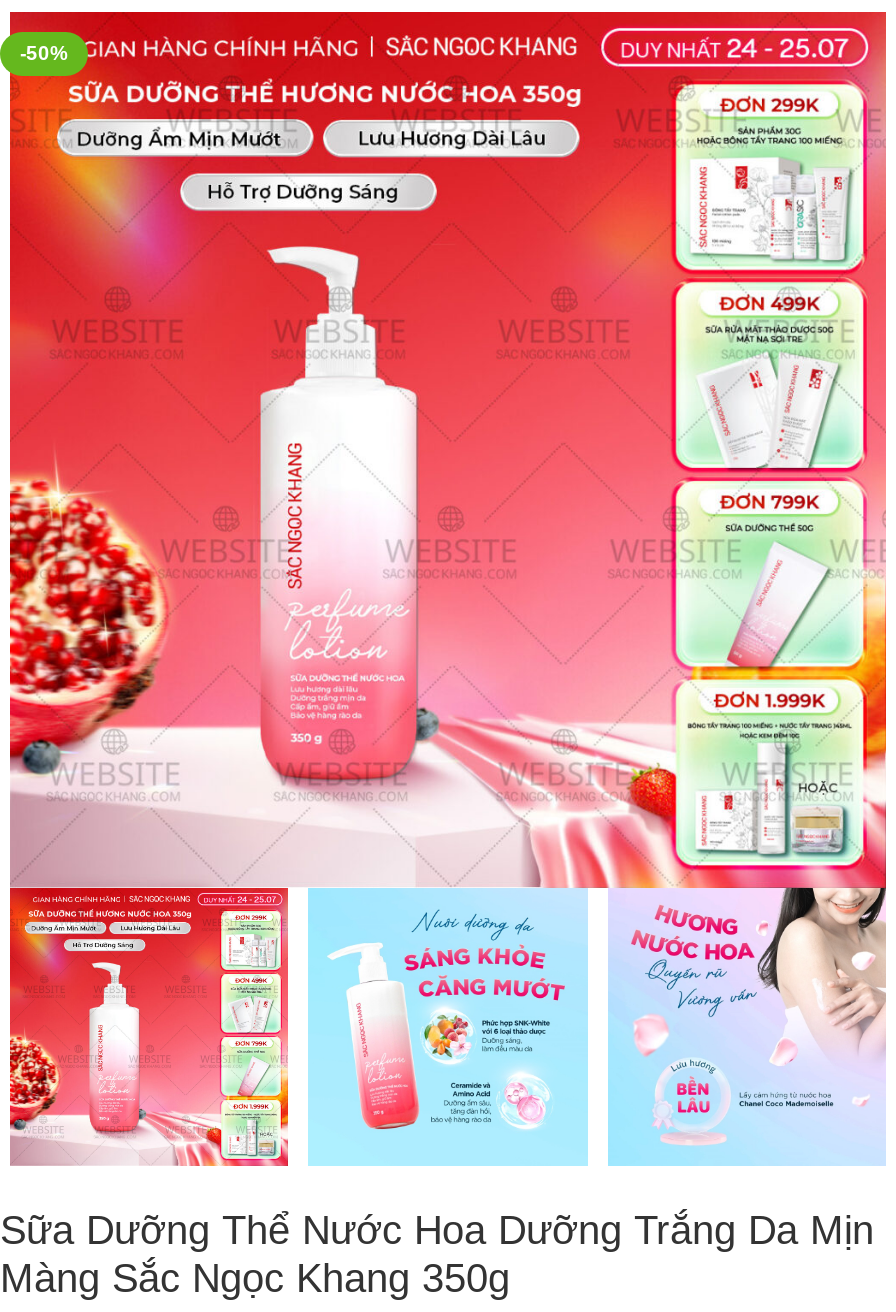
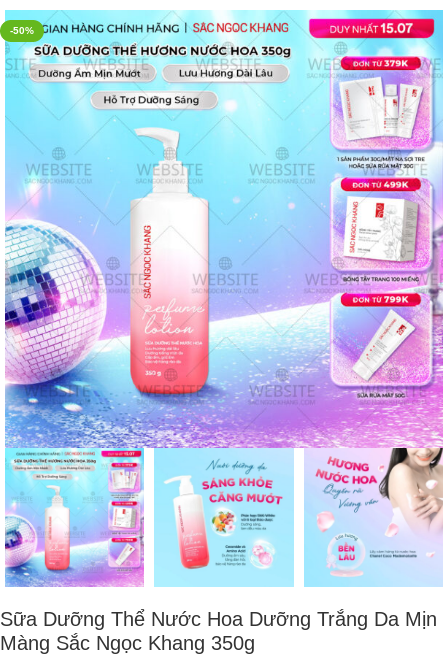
[8,10,888,1168] [image] -> [4,9,444,587] [image]

